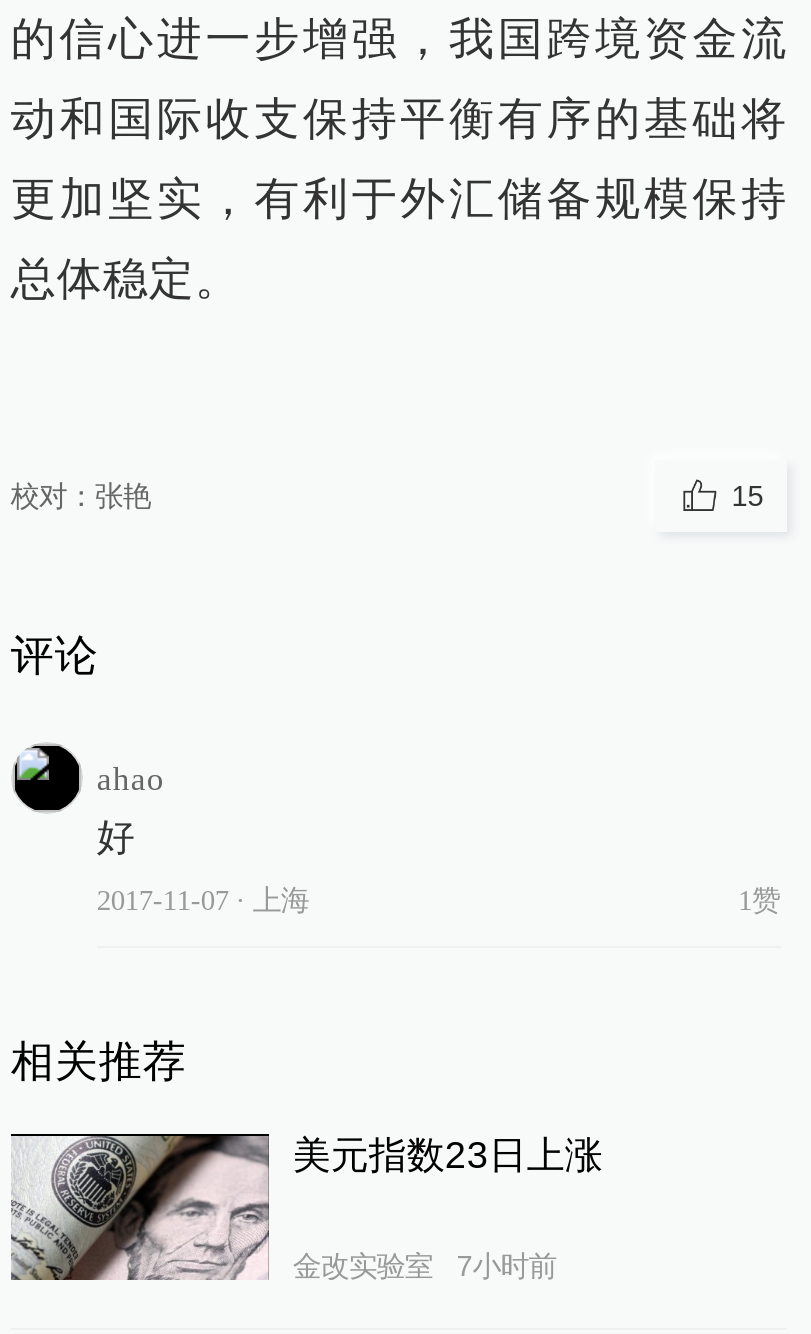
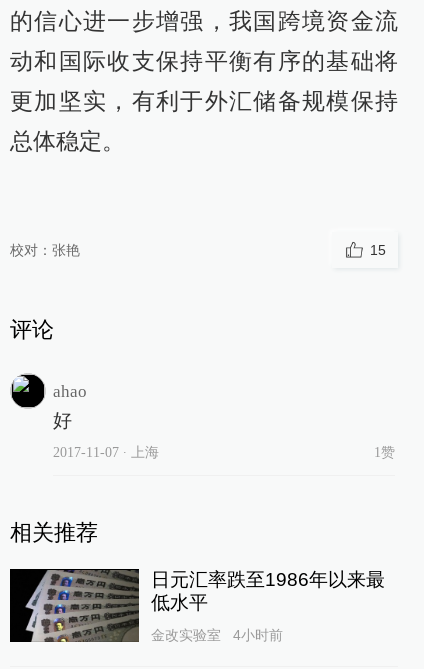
[9,1134,603,1282] [image] | 美元指数23日上涨 -> [9,569,385,643] [image] | 日元汇率跌至1986年以来最 | 低水平
[293,1251,557,1283] 金改实验室 7小时前 -> [151,627,283,643] 金改实验室 4小时前

